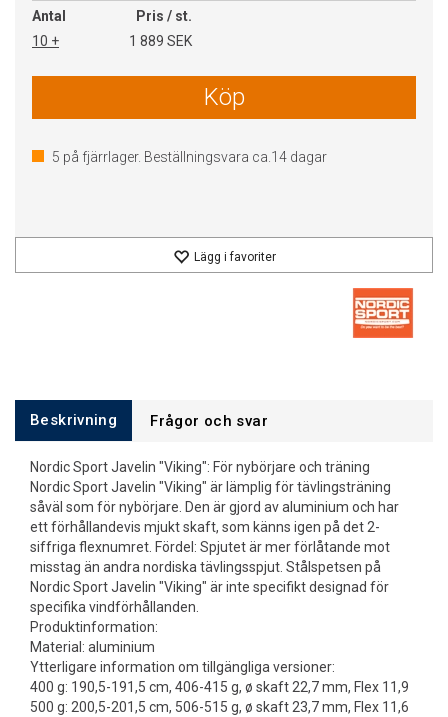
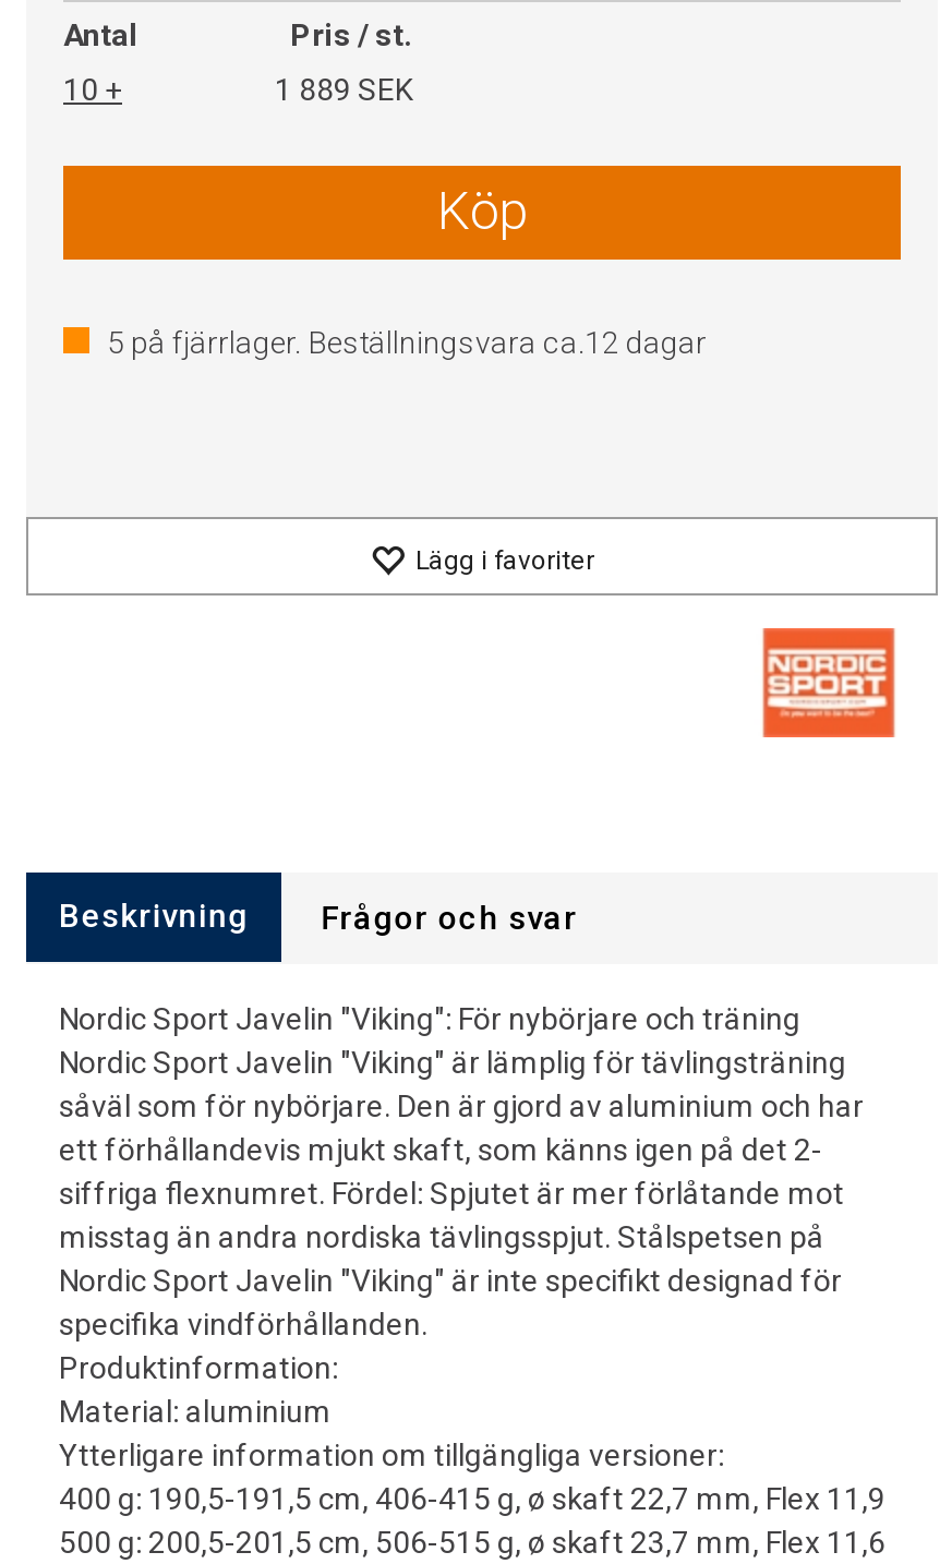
[52,149,327,165] 5 på fjärrlager. Beställningsvara ca.14 dagar -> [107,325,707,360] 5 på fjärrlager. Beställningsvara ca.12 dagar

